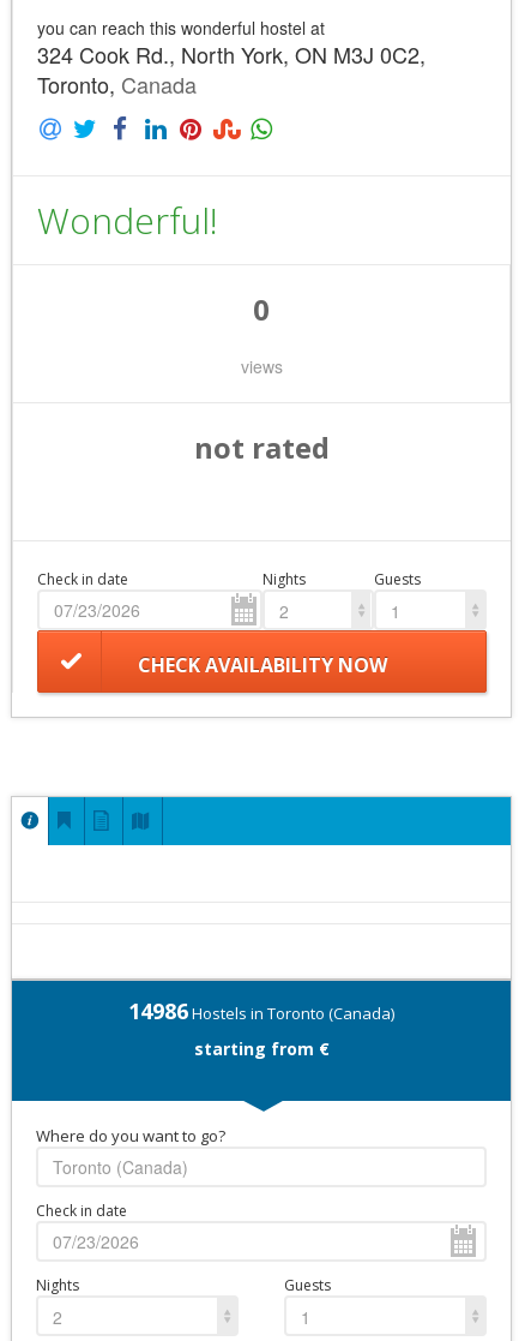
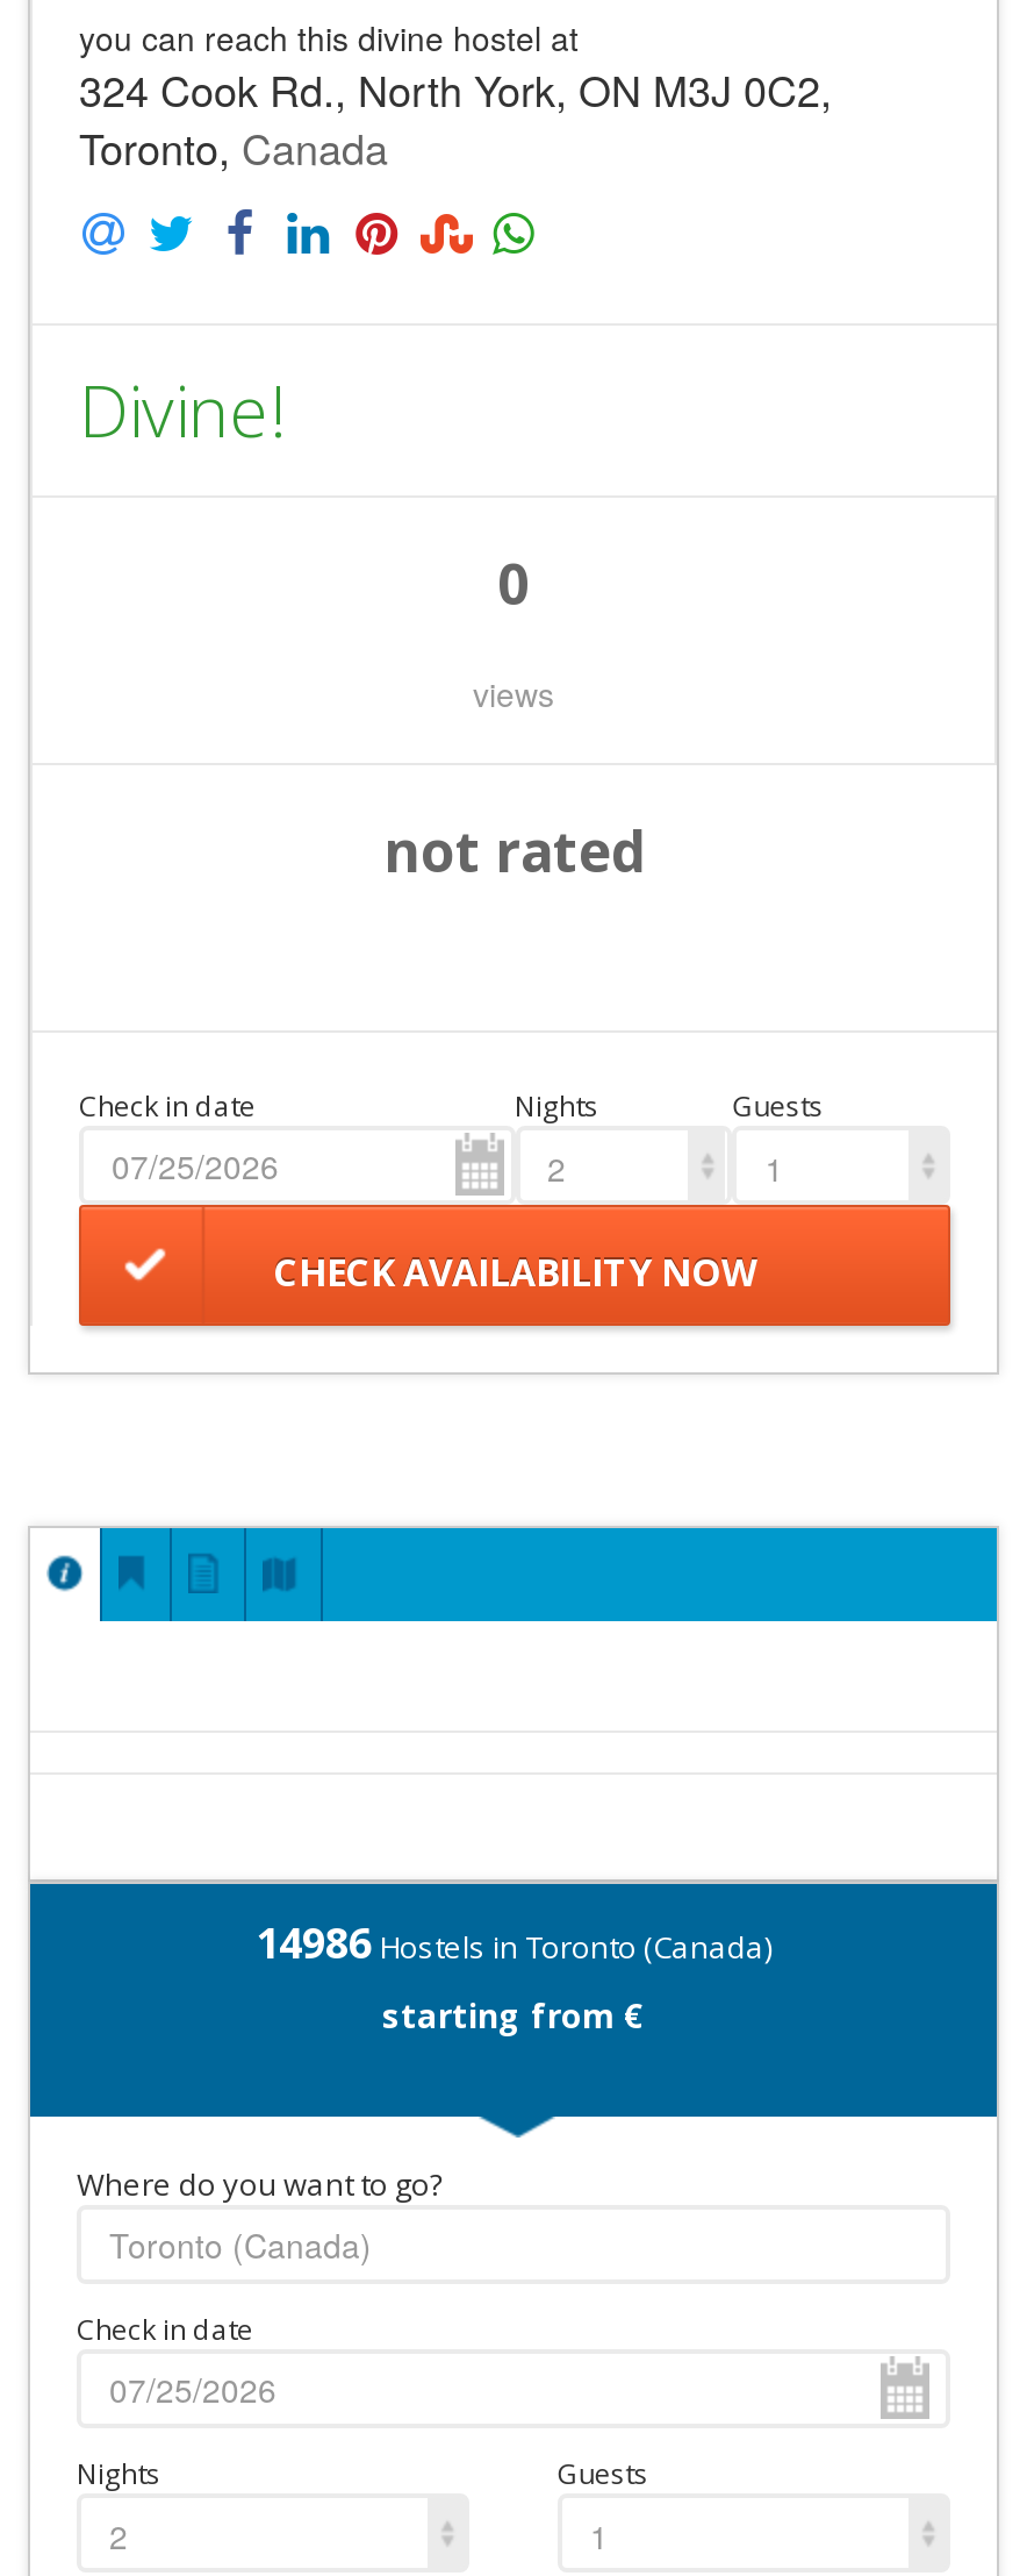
[37,16,325,40] you can reach this wonderful hostel at -> [79,14,579,60] you can reach this divine hostel at
[37,196,218,245] Wonderful! -> [79,364,286,459] Divine!

